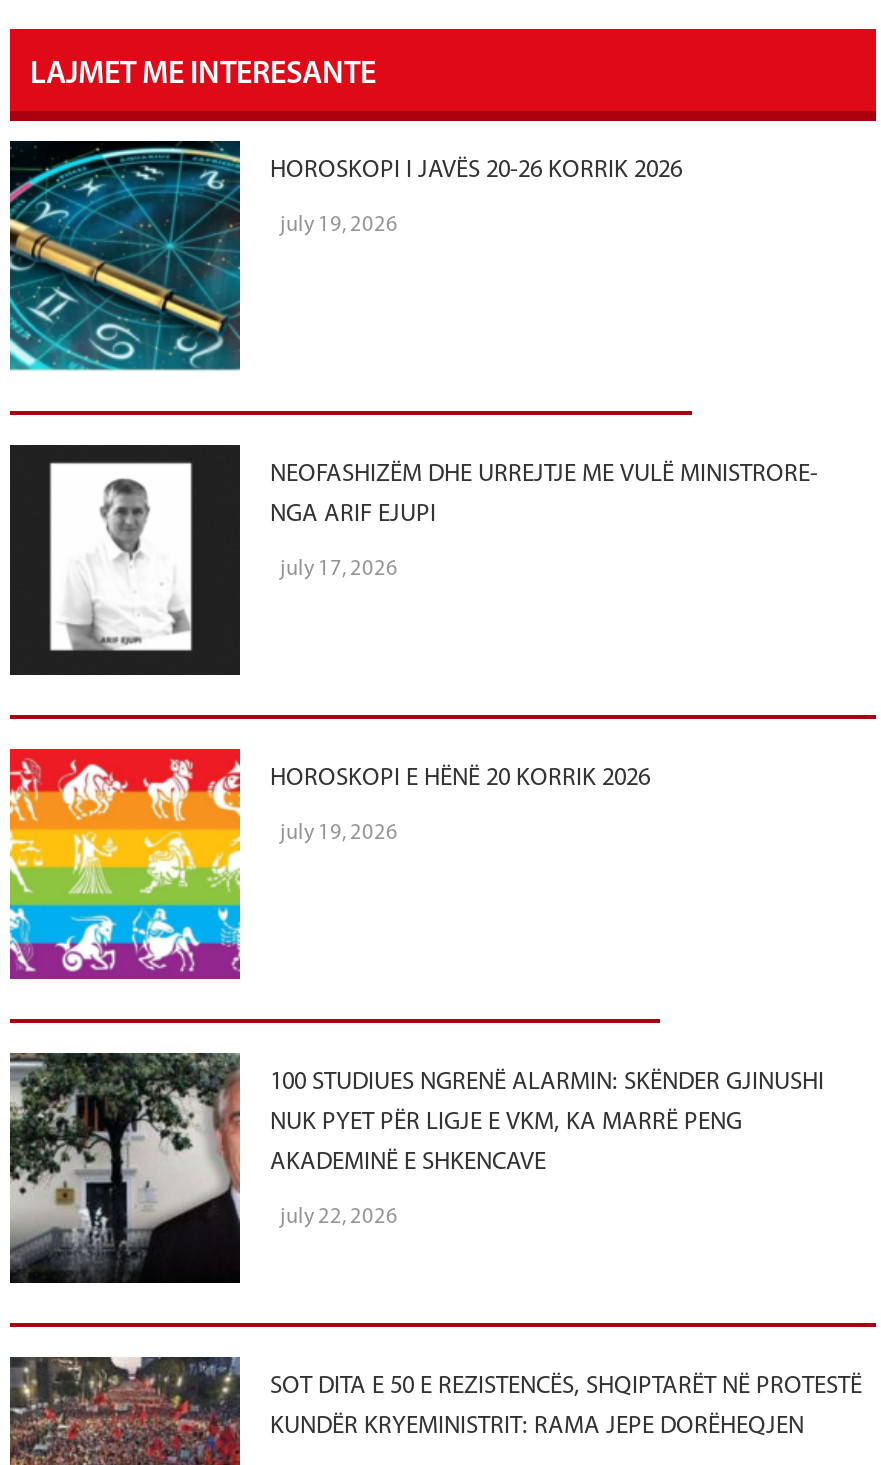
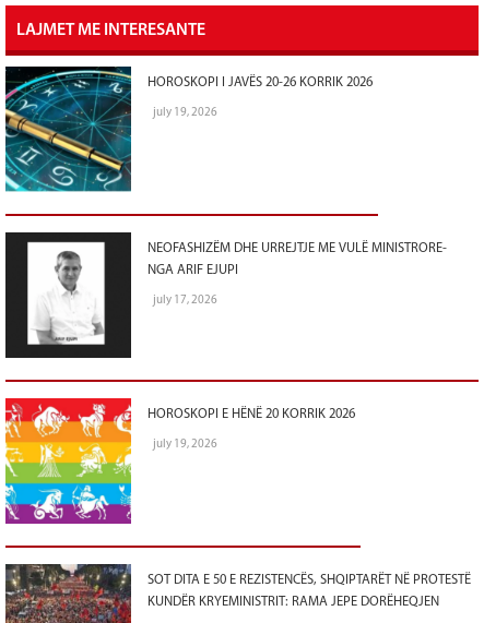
[8,1051,824,1285] [image] | 100 STUDIUES NGRENË ALARMIN: SKËNDER GJINUSHI | NUK PYET PËR LIGJE E VKM, KA MARRË PENG | AKADEMINË E SHKENCAVE | july 22, 2026 -> none

